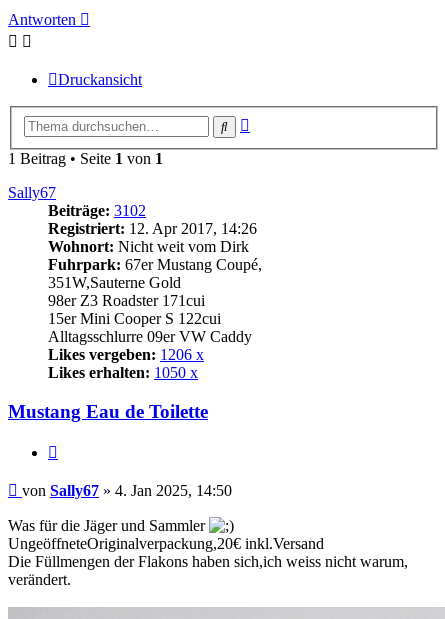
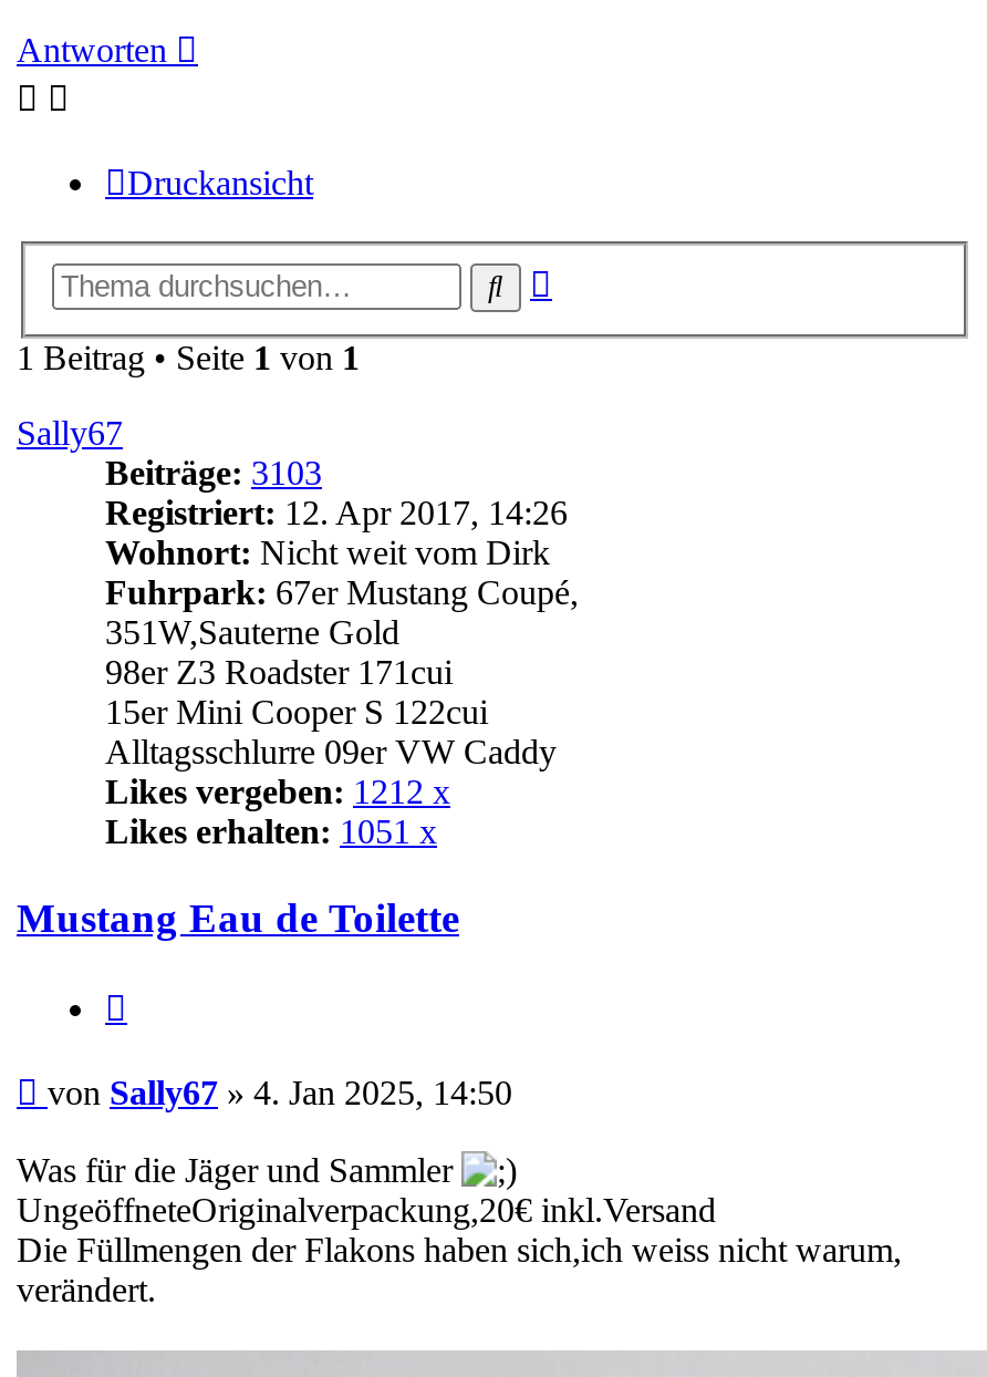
[48,202,146,219] Beiträge: 3102 -> [105,453,322,491] Beiträge: 3103
[48,346,204,363] Likes vergeben: 1206 x -> [105,772,450,810] Likes vergeben: 1212 x
[48,364,198,381] Likes erhalten: 1050 x -> [105,812,437,850] Likes erhalten: 1051 x

